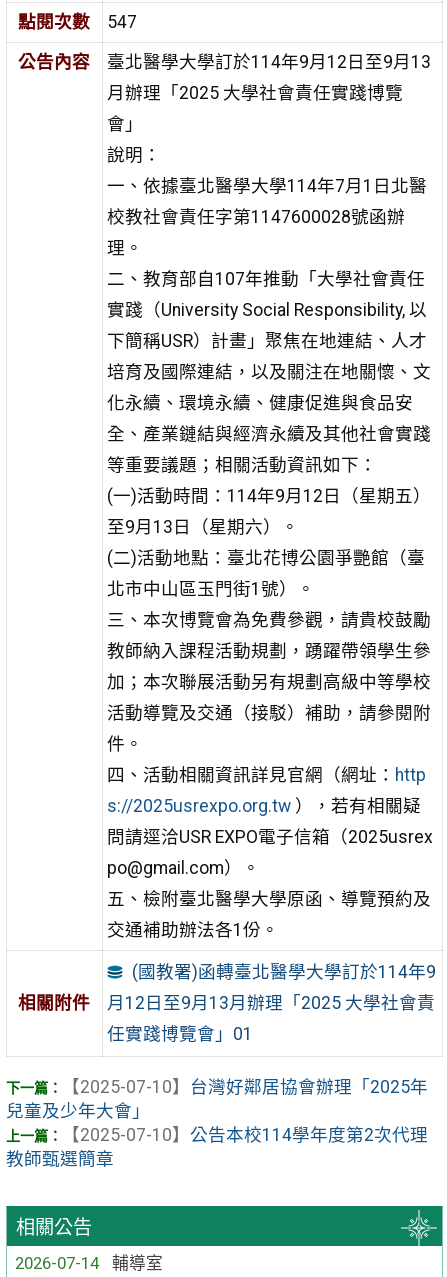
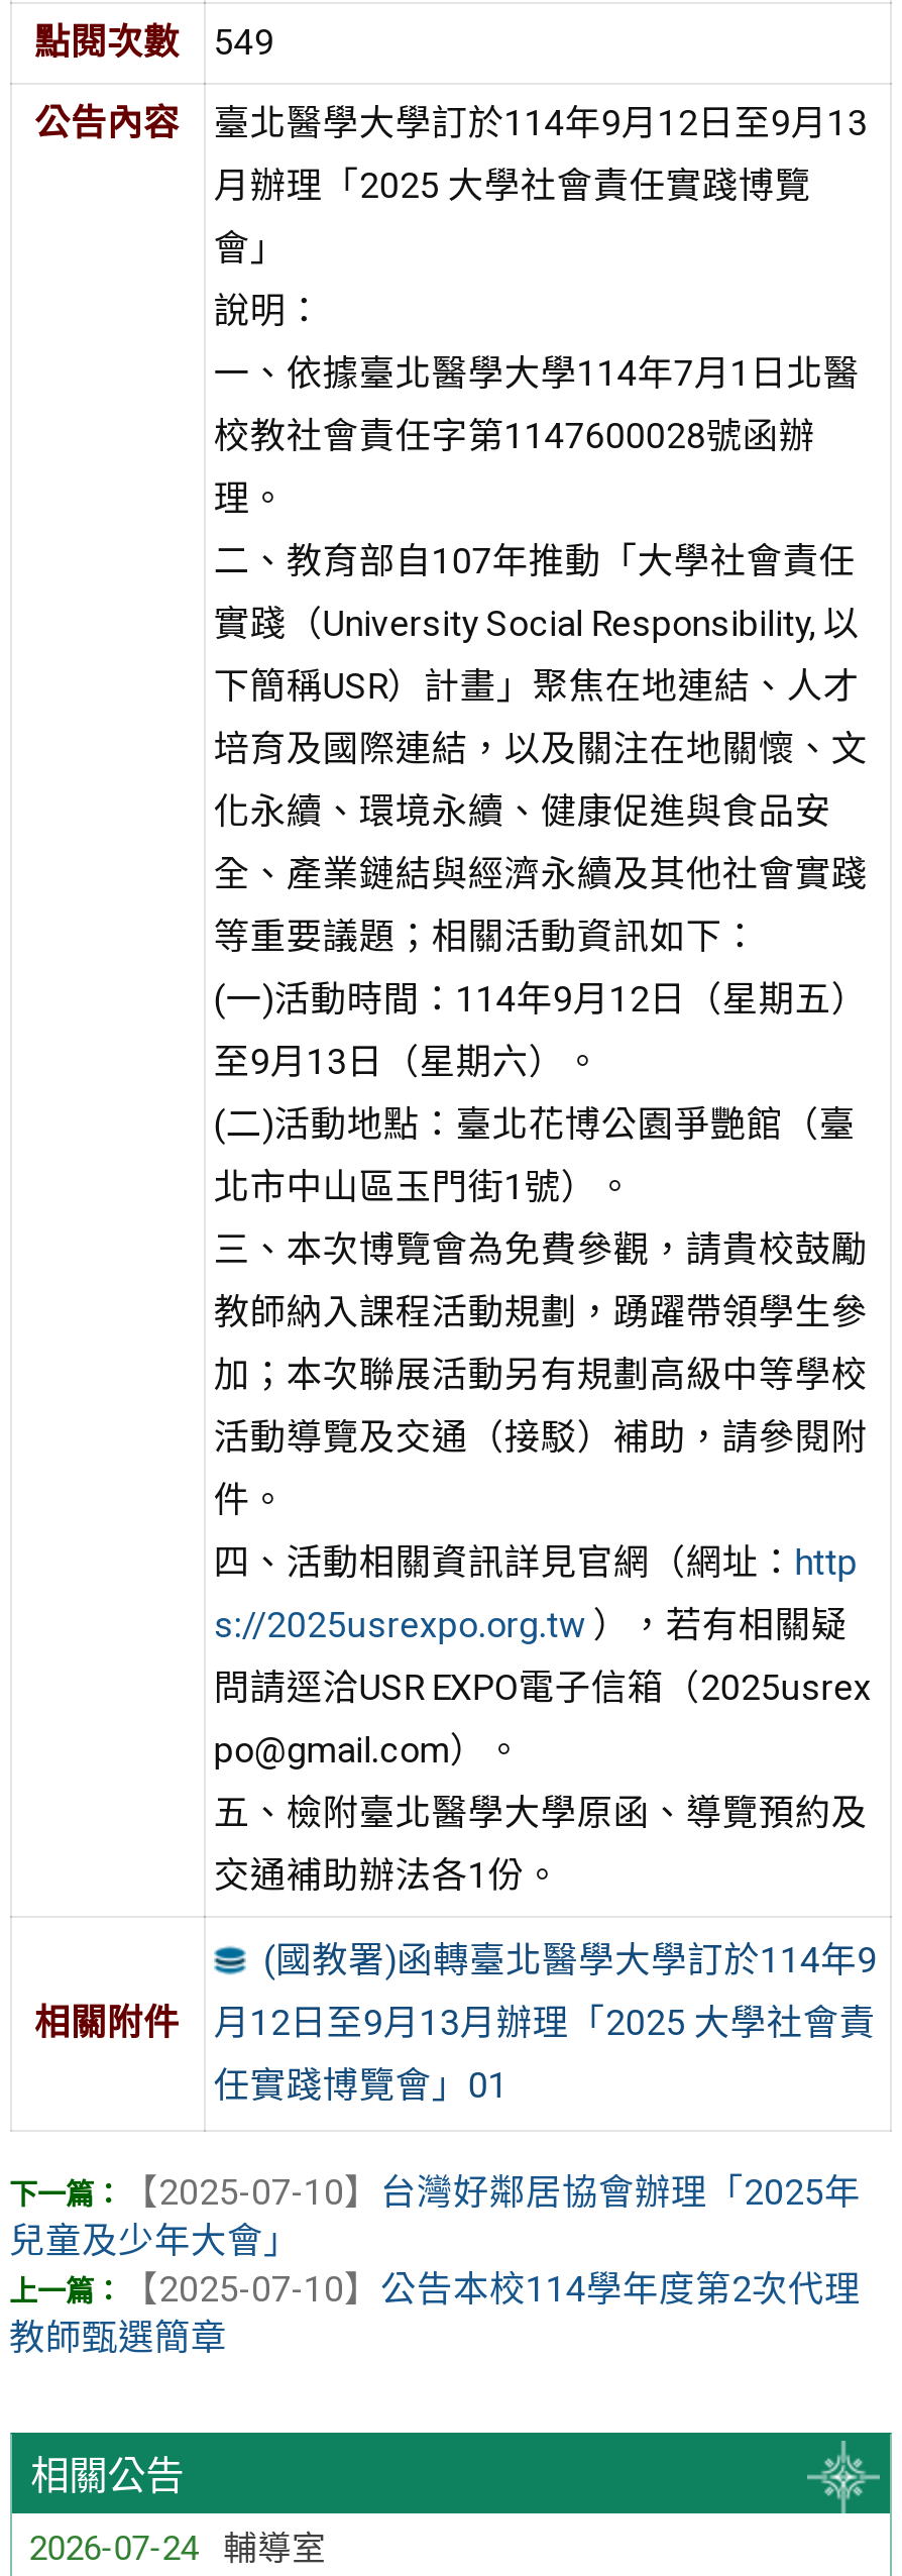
[18,12,137,32] 點閱次數 547 -> [34,22,274,63] 點閱次數 549
[15,1253,163,1273] 2026-07-14 輔導室 -> [29,2529,326,2569] 2026-07-24 輔導室

